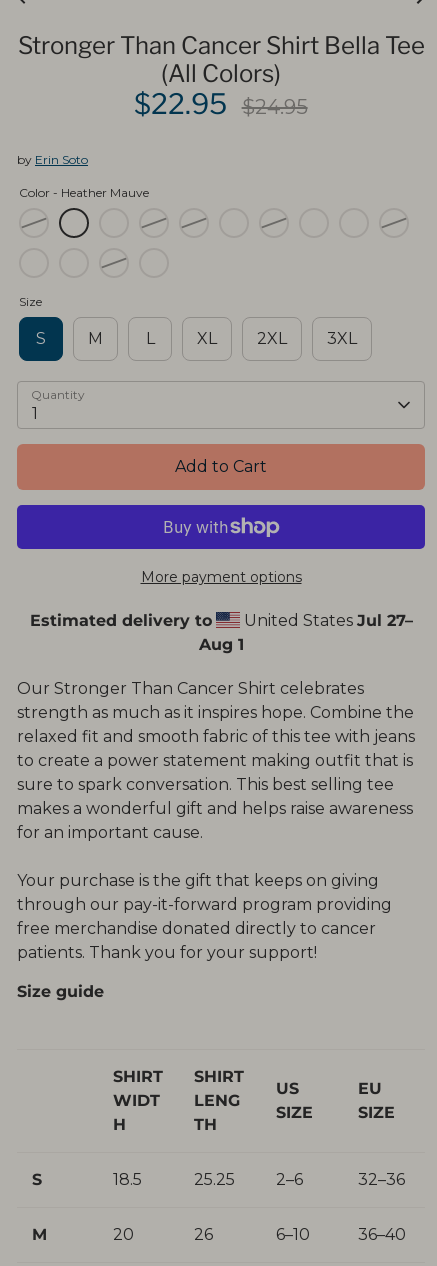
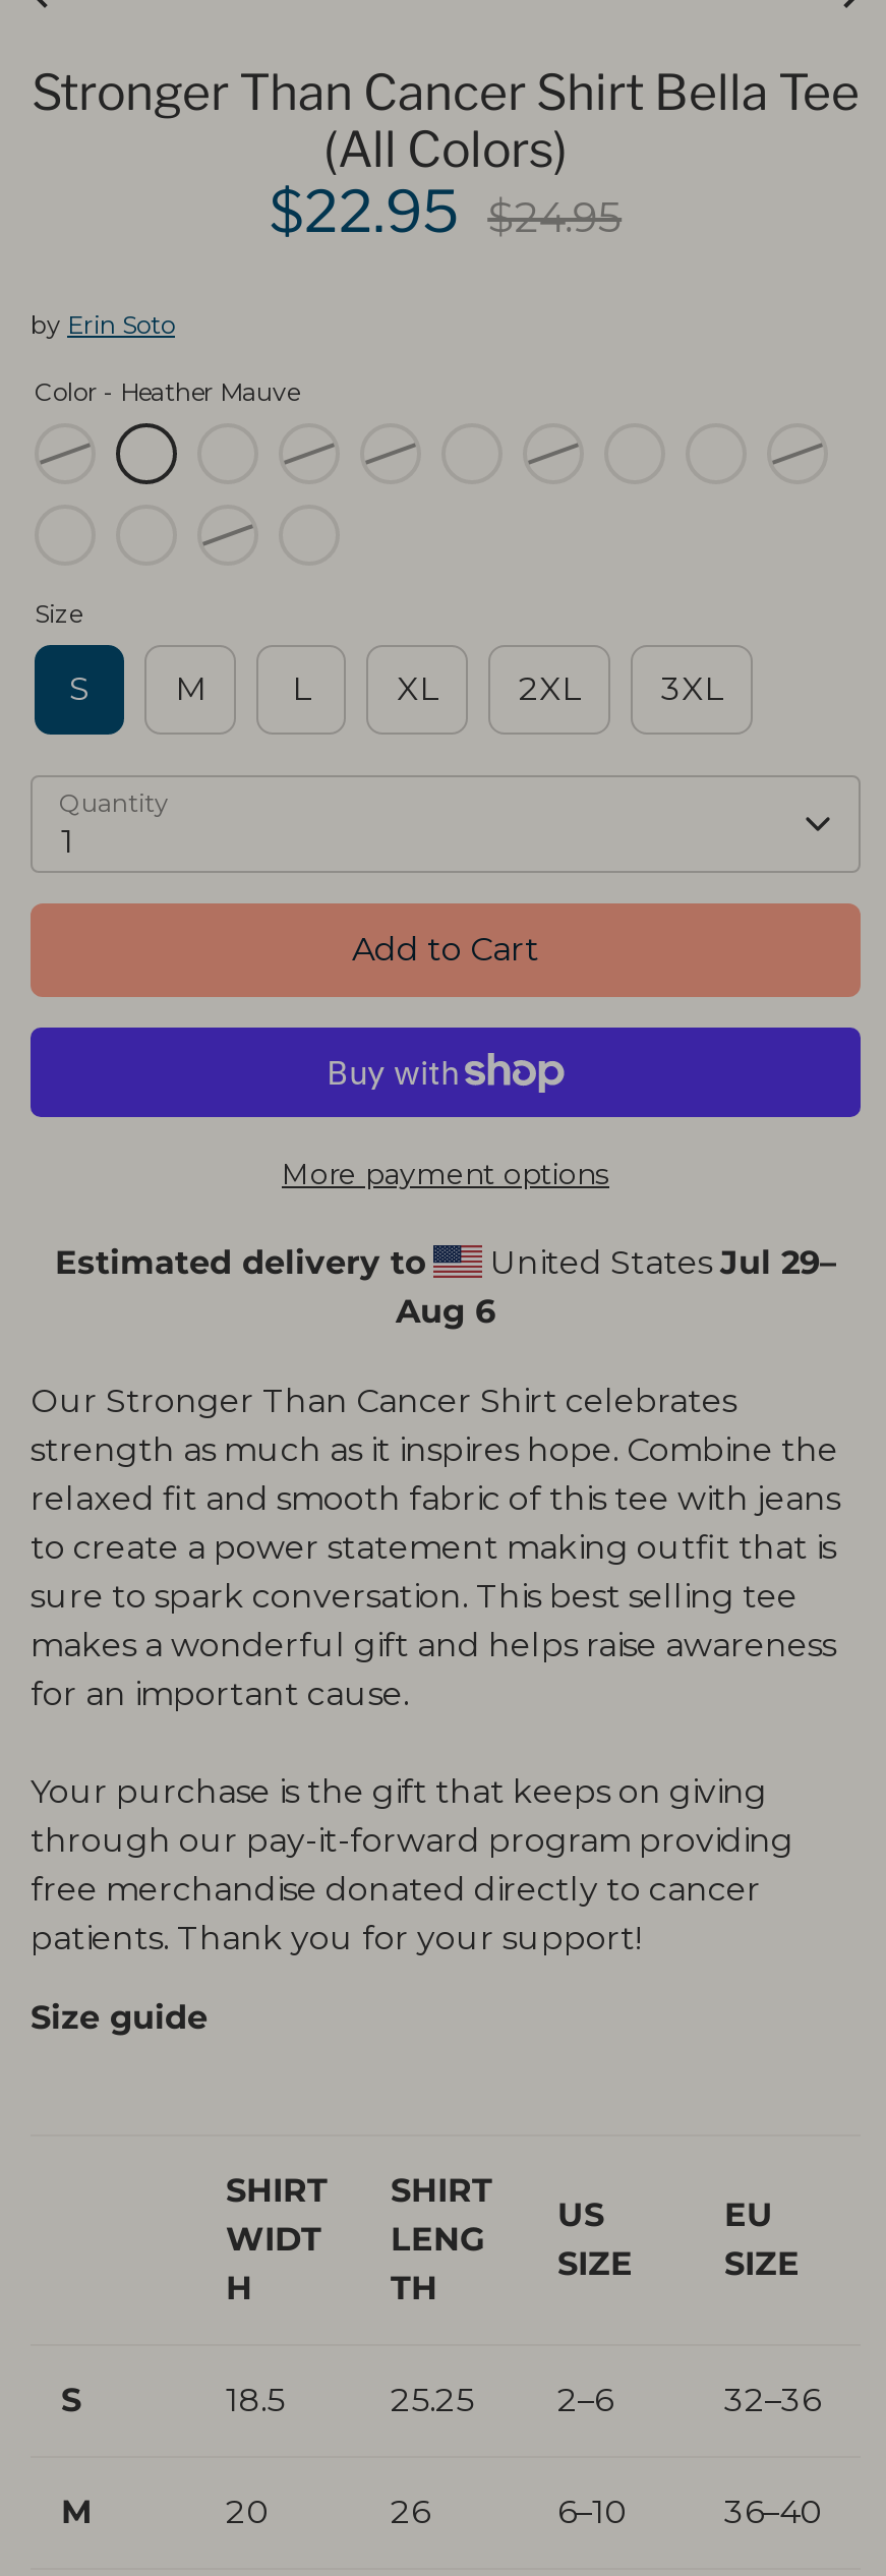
[239,611,412,630] United States Jul 27– -> [482,1244,836,1282] United States Jul 29–
[198,635,243,654] Aug 1 -> [396,1292,495,1331] Aug 6

